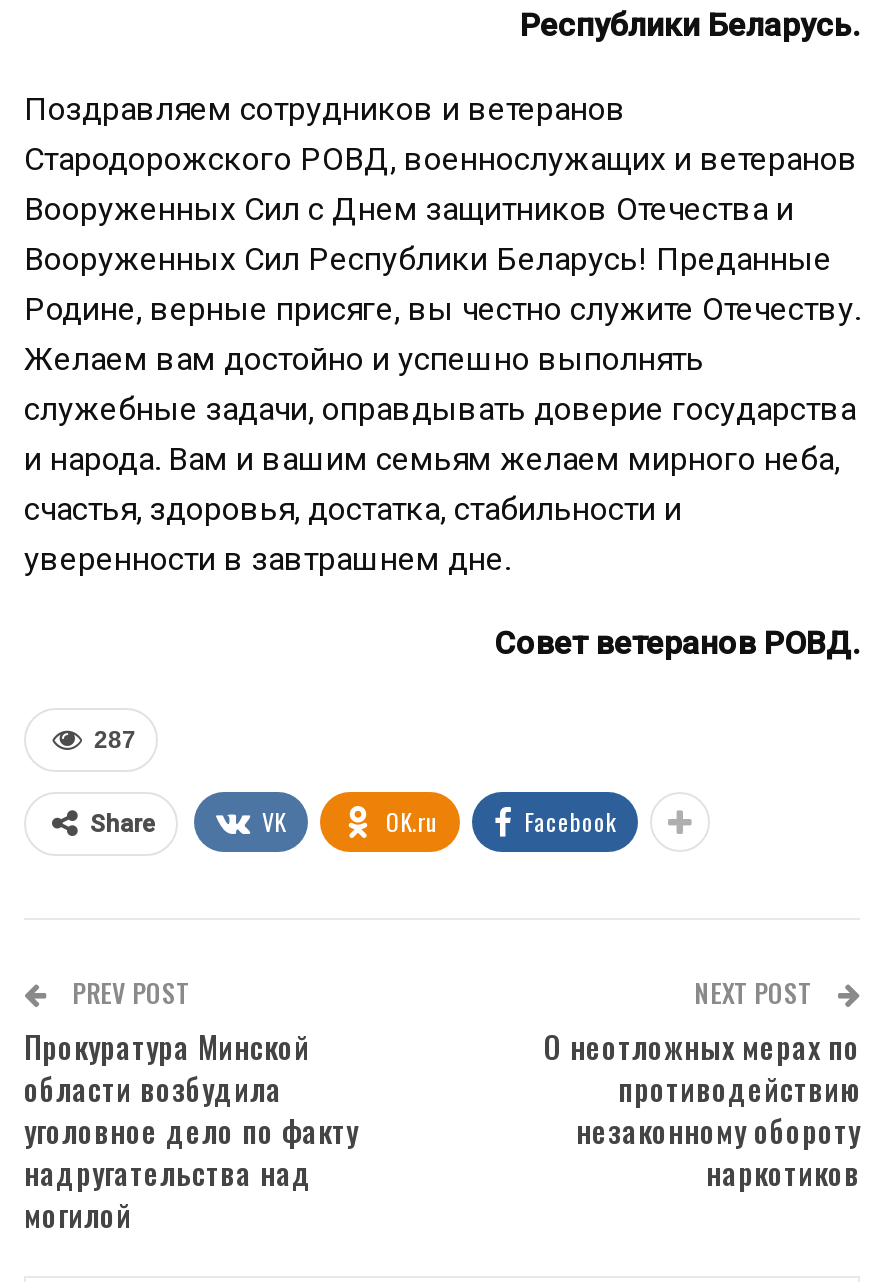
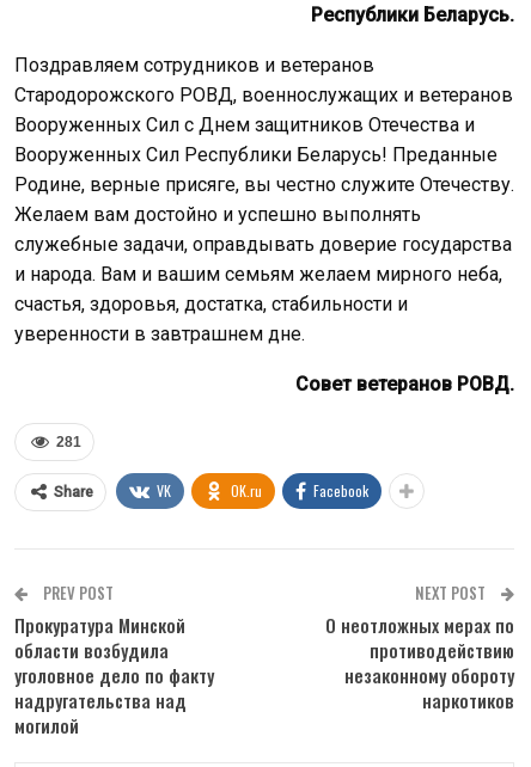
[94,726,136,754] 287 -> [56,434,81,451] 281

